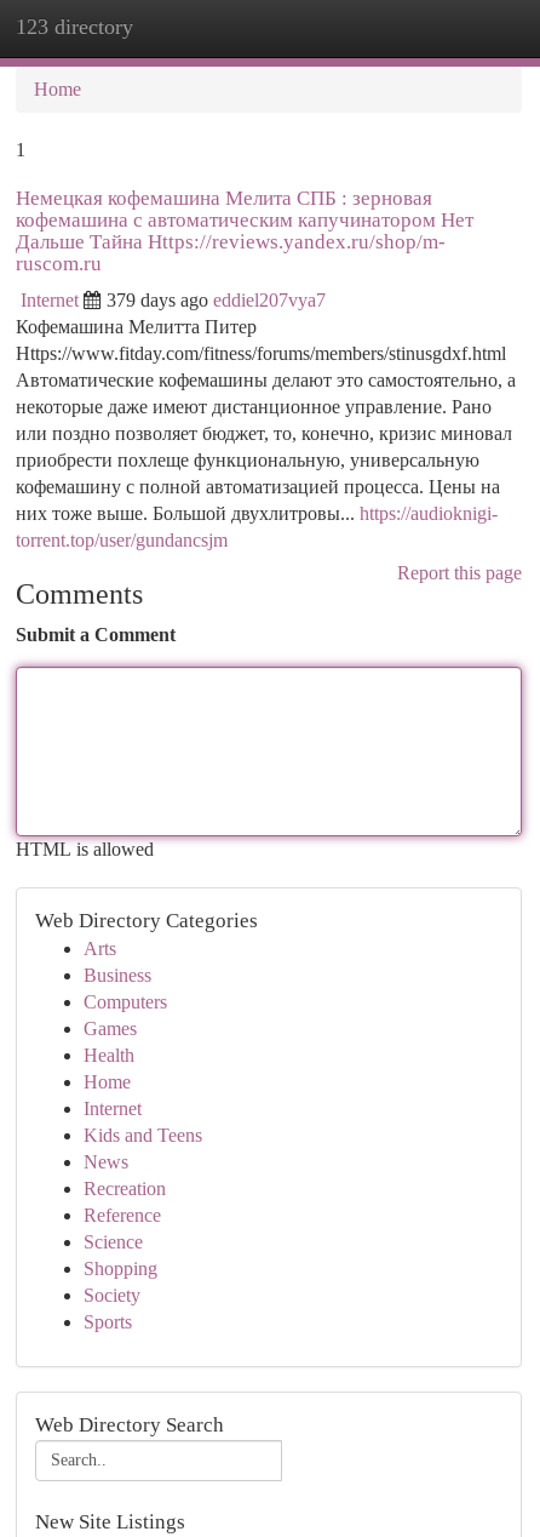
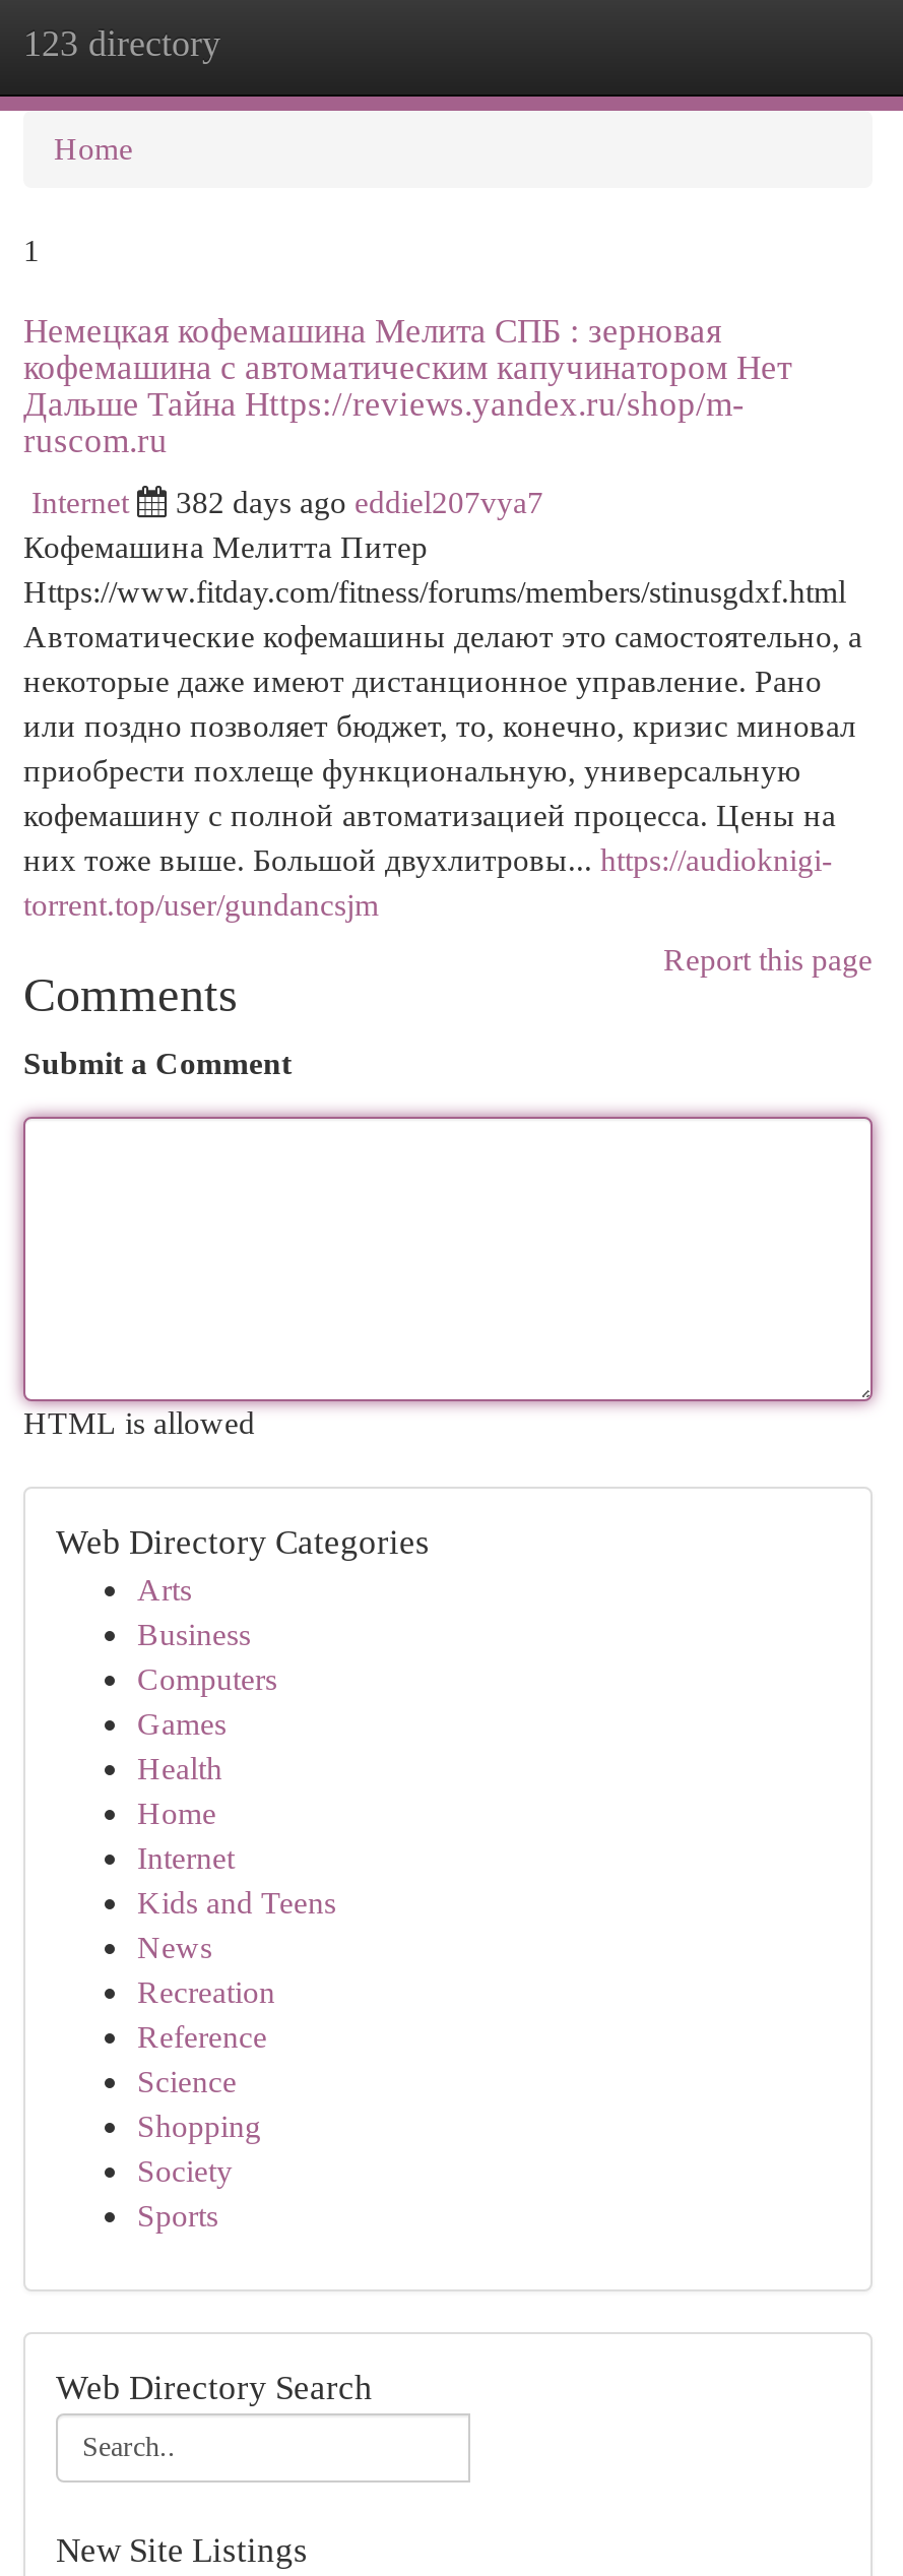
[107,290,326,310] 379 days ago eddiel207vya7 -> [176,485,543,519] 382 days ago eddiel207vya7

